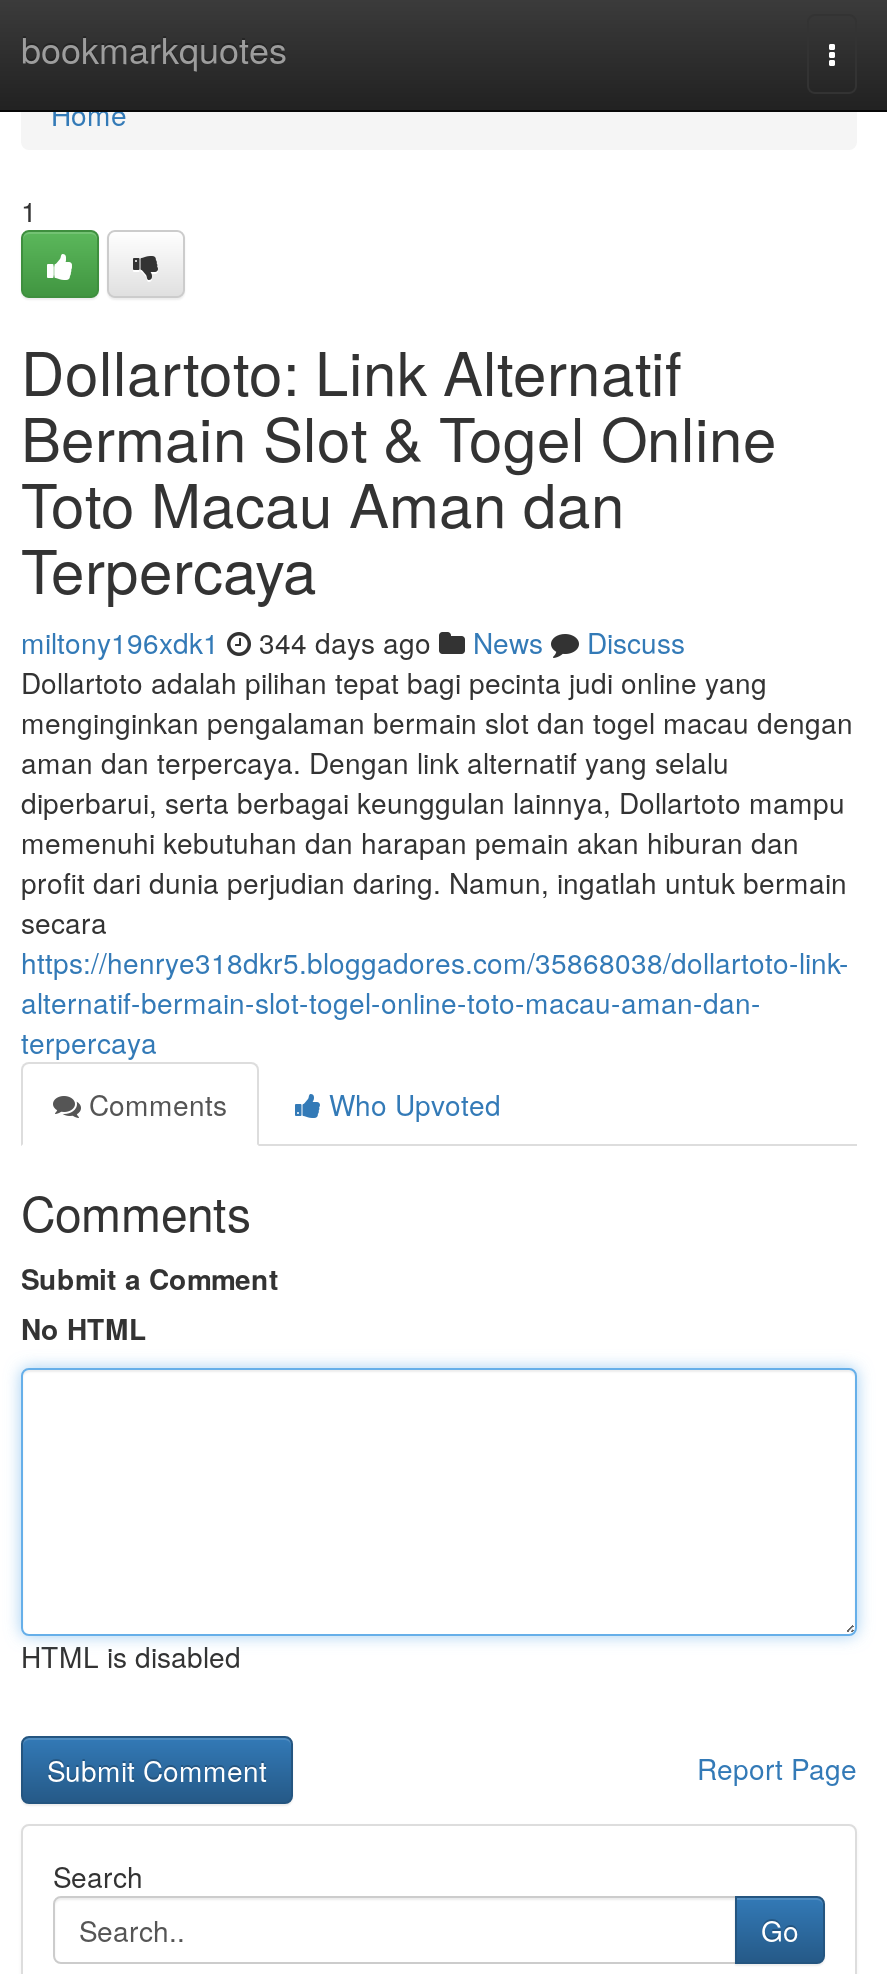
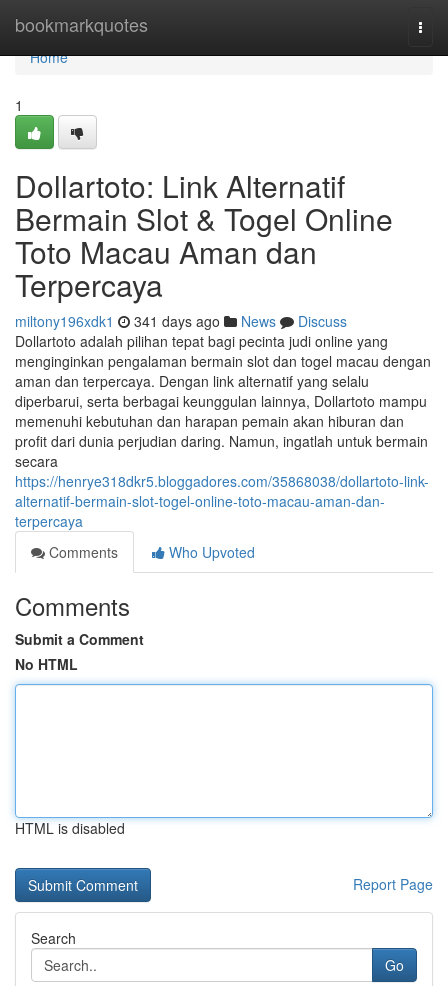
[21,622,685,662] miltony196xdk1 344 days ago News Discuss -> [15,311,347,331] miltony196xdk1 341 days ago News Discuss

